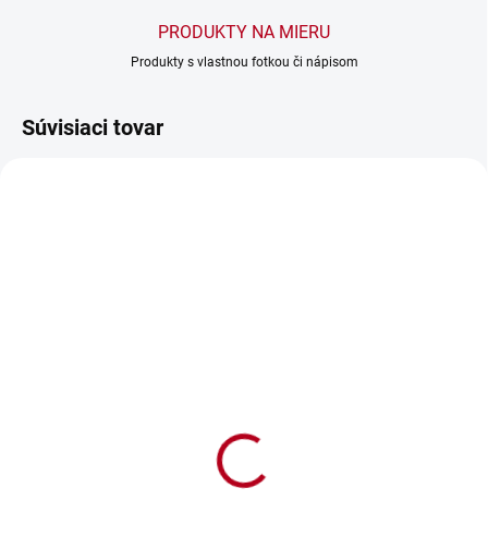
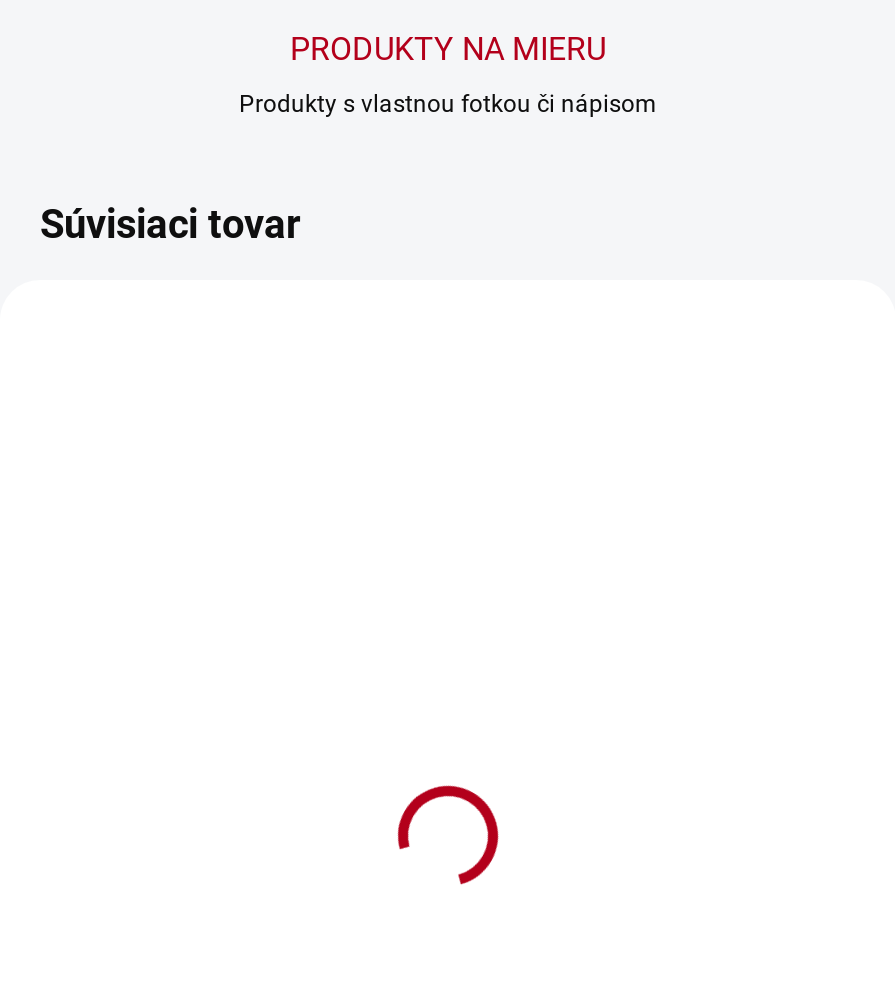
[217,437,272,490] [image] -> [400,790,502,888] [image]

